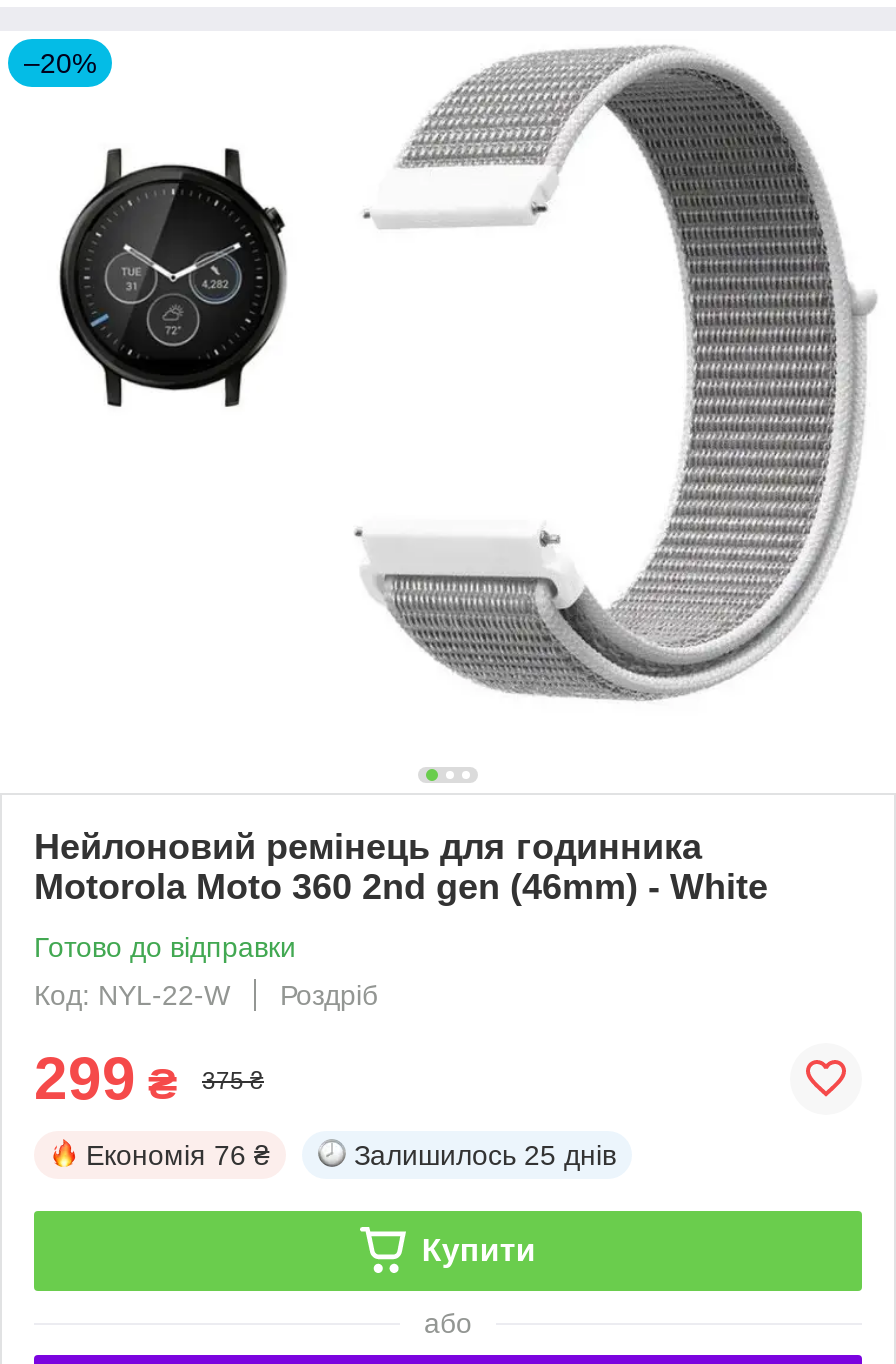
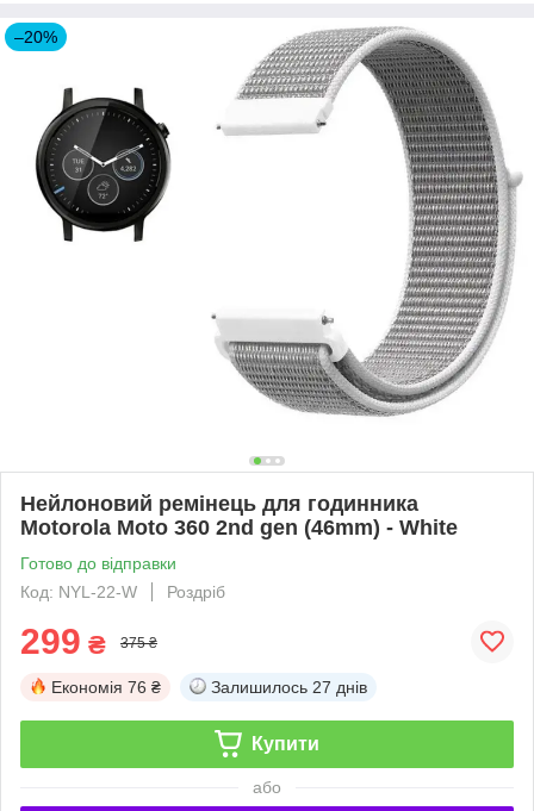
[354,1139,616,1171] Залишилось 25 днів -> [211,677,367,696] Залишилось 27 днів

